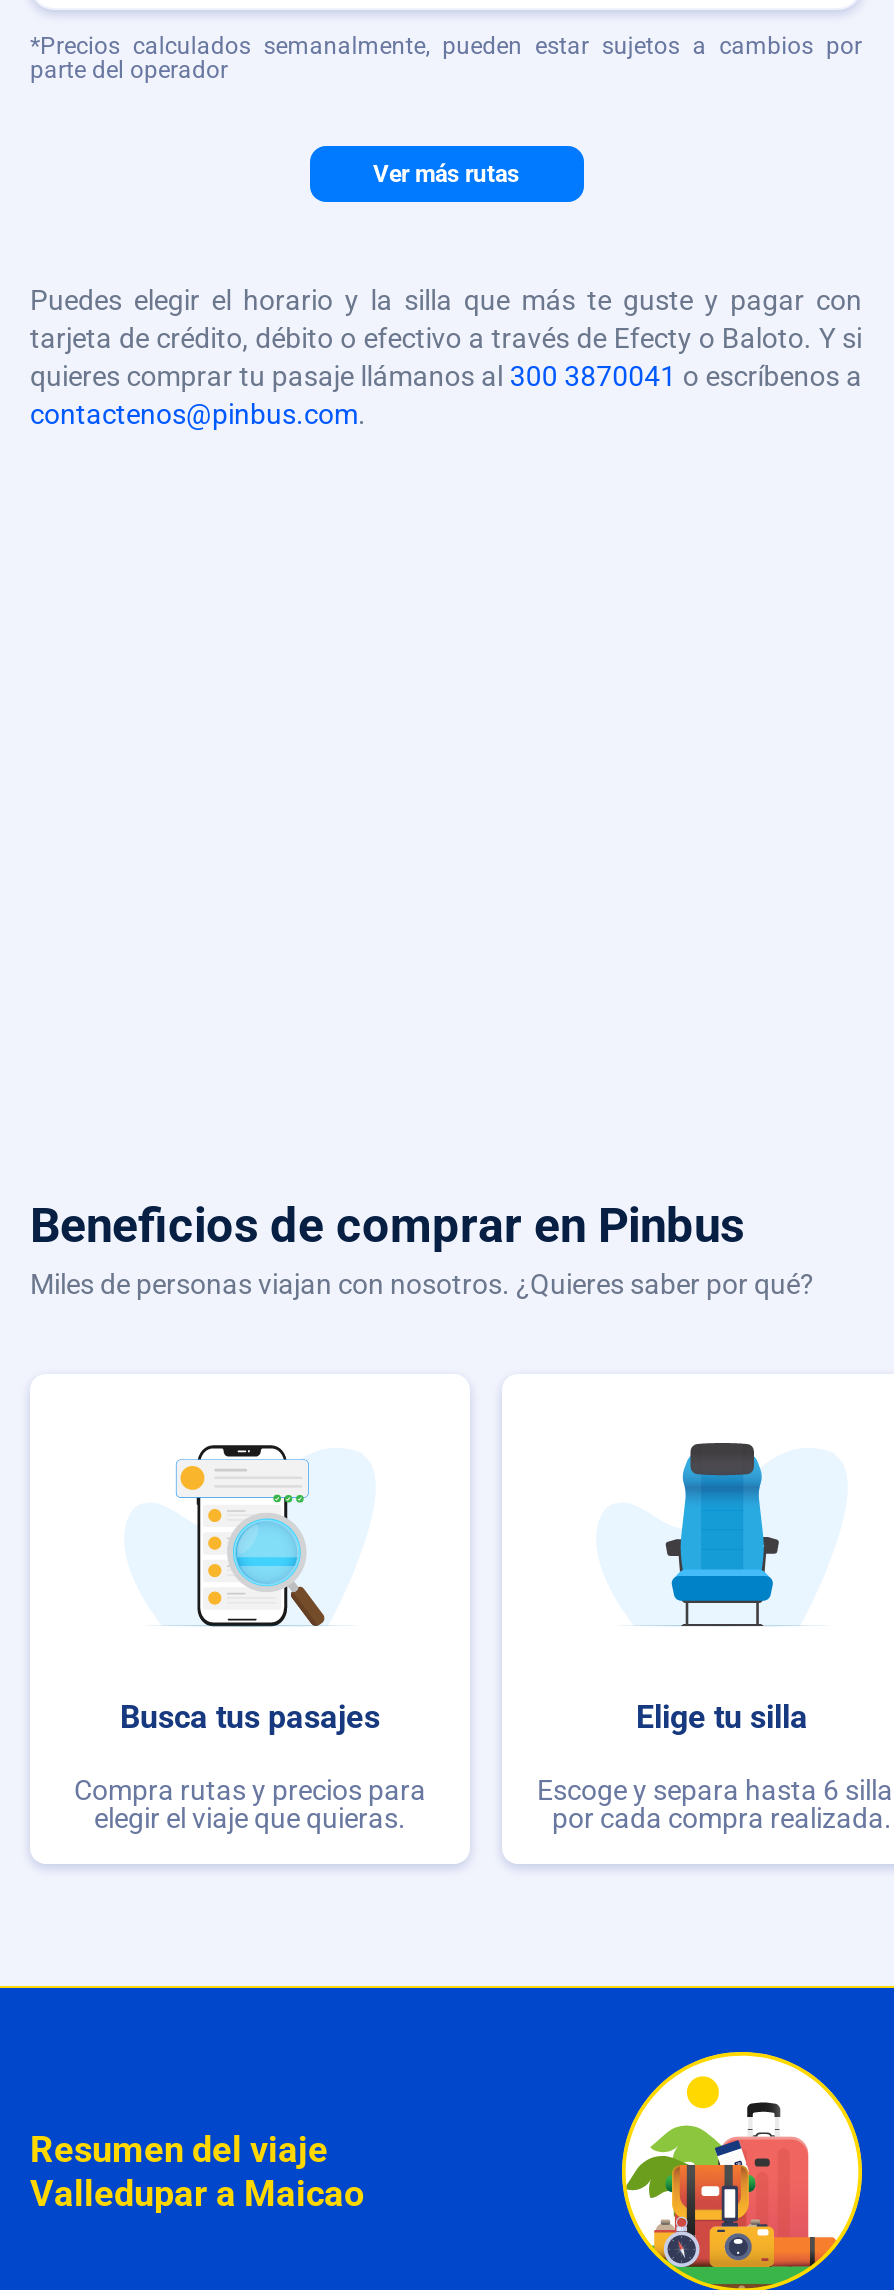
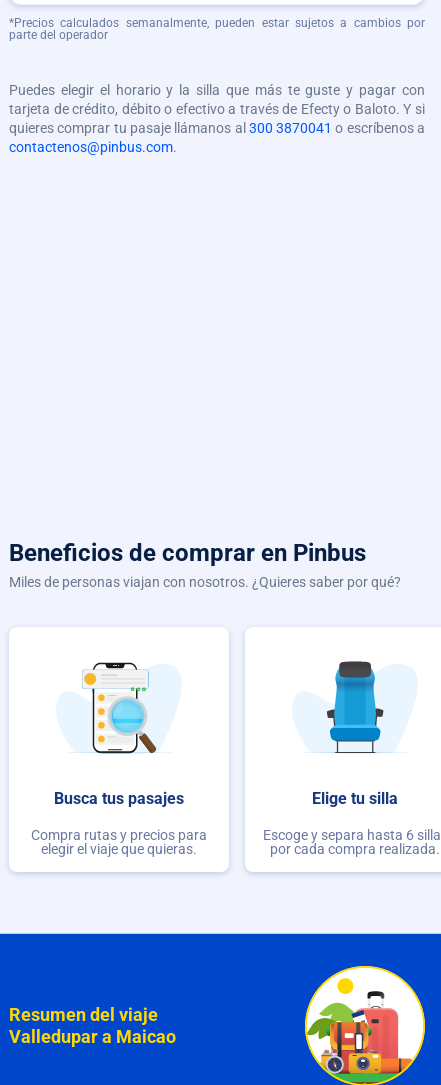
[373,160,519,188] Ver más rutas -> none

